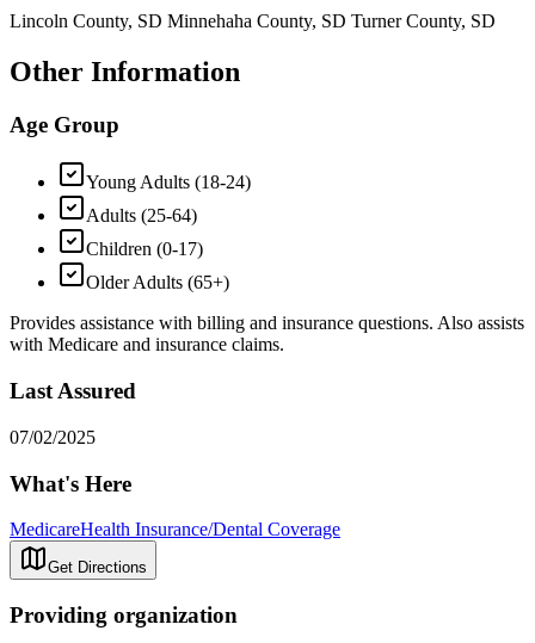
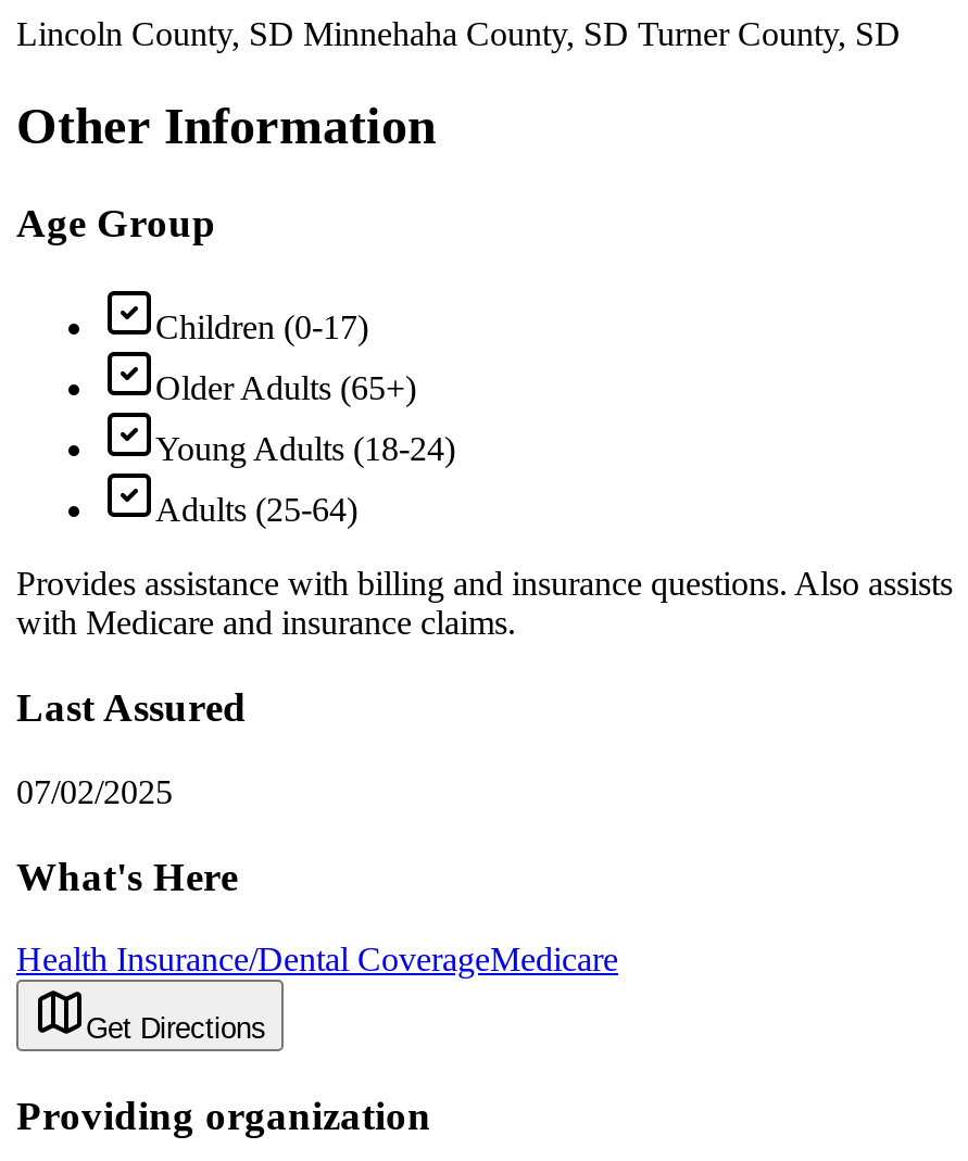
moved [86,172,251,226] -> [155,431,455,529]: Young Adults (18-24) | Adults (25-64)
moved [86,239,229,293] -> [155,309,416,407]: Children (0-17) | Older Adults (65+)
[10,519,340,540] MedicareHealth Insurance/Dental Coverage -> [16,941,618,978] Health Insurance/Dental CoverageMedicare

